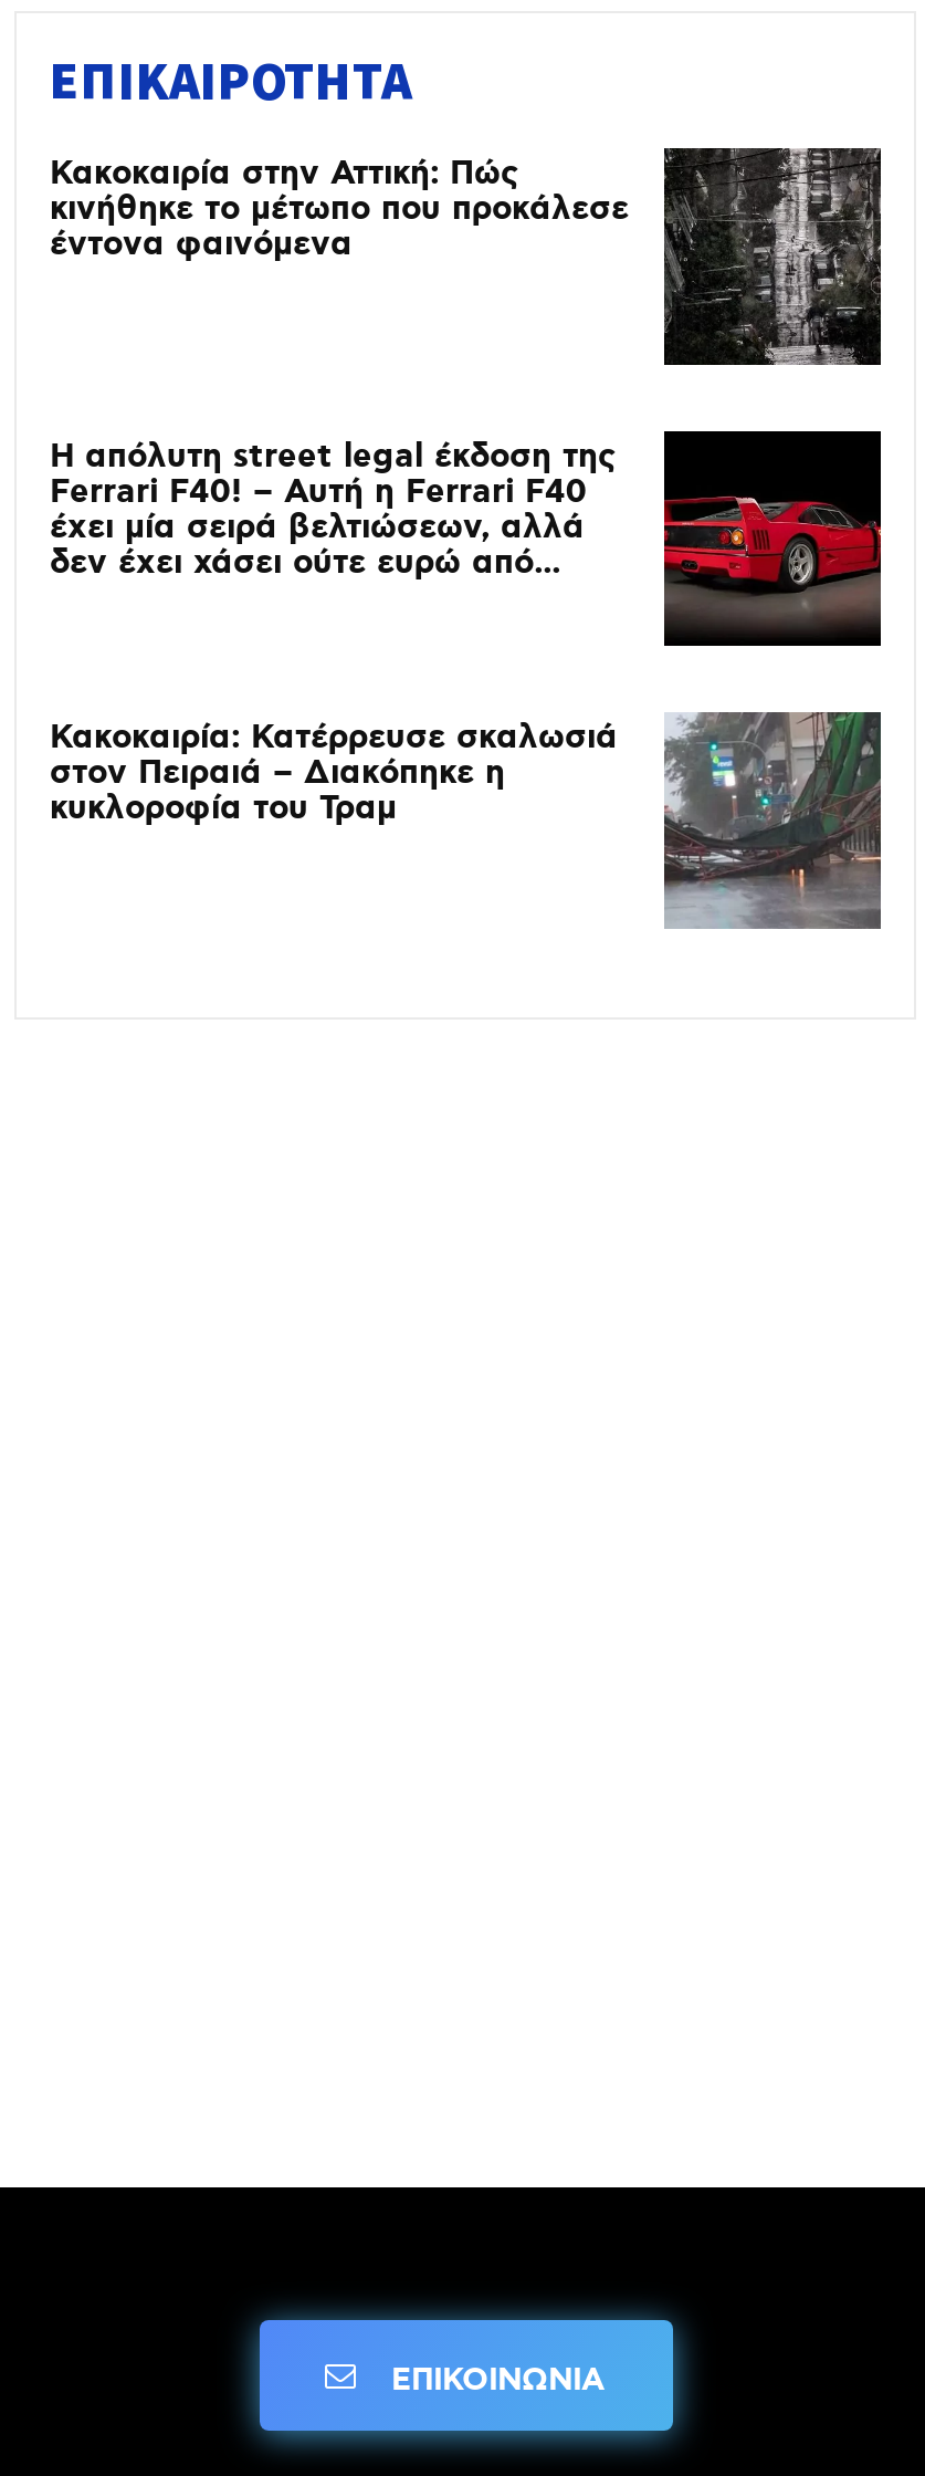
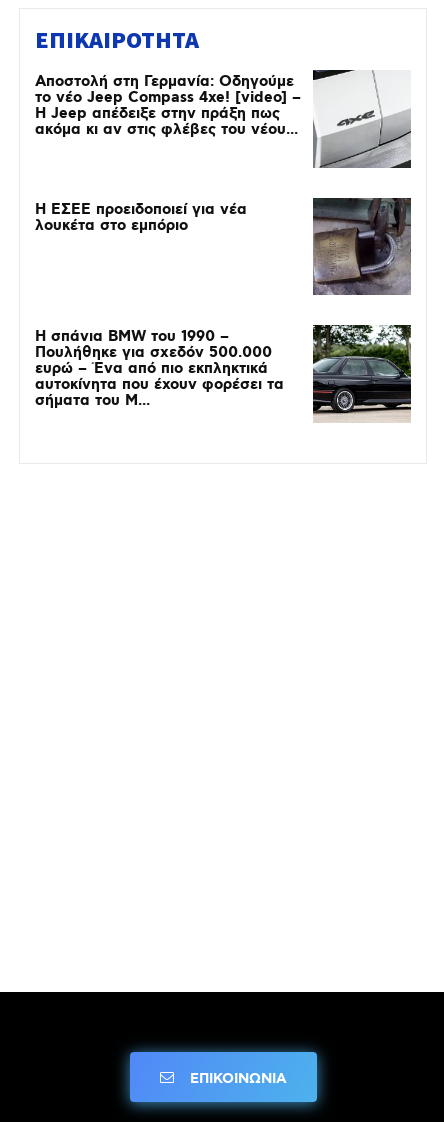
[50,146,883,367] [image] | Κακοκαιρία στην Αττική: Πώς | κινήθηκε το μέτωπο που προκάλεσε | έντονα φαινόμενα -> [35,70,411,168] [image] | Αποστολή στη Γερμανία: Οδηγούμε | το νέο Jeep Compass 4xe! [video] – | H Jeep απέδειξε στην πράξη πως | ακόμα κι αν στις φλέβες του νέου...
[50,435,616,585] Η απόλυτη street legal έκδοση της | Ferrari F40! – Αυτή η Ferrari F40 | έχει μία σειρά βελτιώσεων, αλλά | δεν έχει χάσει ούτε ευρώ από... -> [35,200,247,236] Η ΕΣΕΕ προειδοποιεί για νέα | λουκέτα στο εμπόριο
[662,429,883,648] [image] -> [312,197,412,296] [image]
[50,712,883,929] [image] | Κακοκαιρία: Κατέρρευσε σκαλωσιά | στον Πειραιά – Διακόπηκε η | κυκλοροφία του Τραμ -> [35,324,411,422] [image] | Η σπάνια BMW του 1990 – | Πουλήθηκε για σχεδόν 500.000 | ευρώ – Ένα από πιο εκπληκτικά | αυτοκίνητα που έχουν φορέσει τα | σήματα του M...

